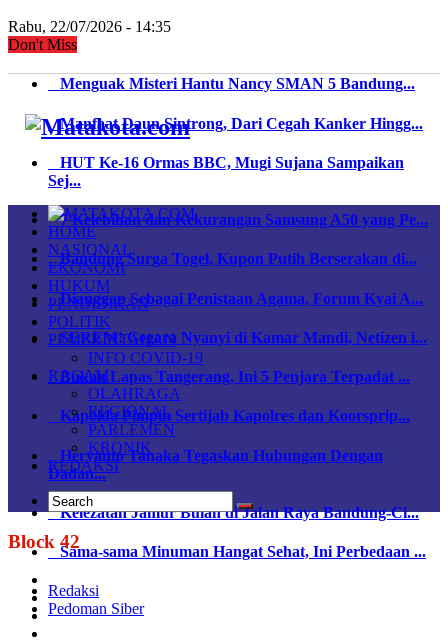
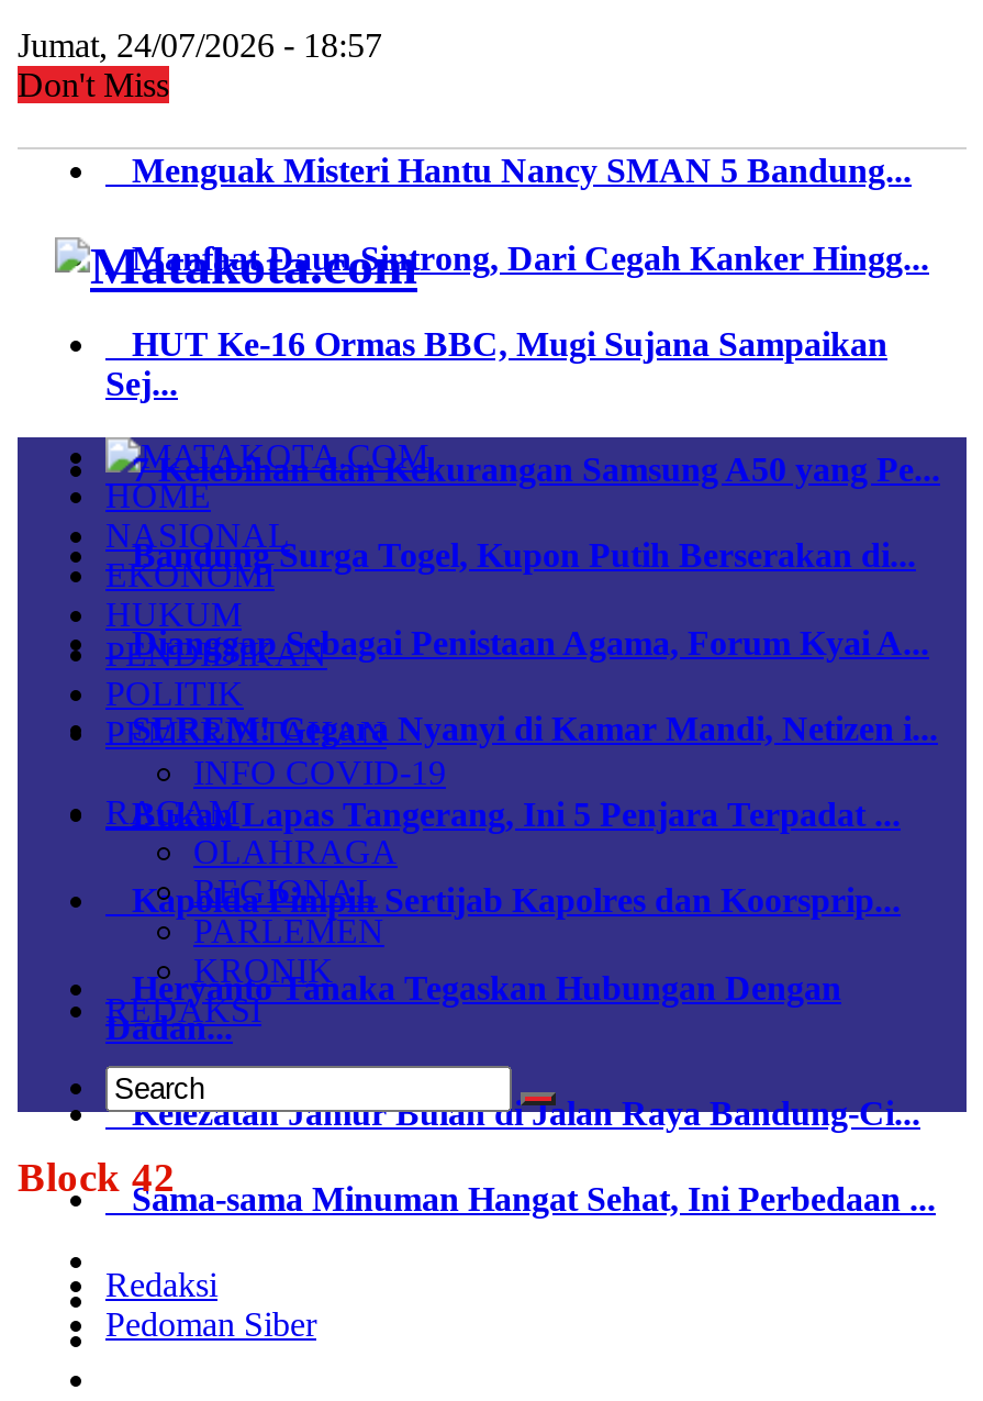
[8,18,171,35] Rabu, 22/07/2026 - 14:35 -> [18,26,382,64] Jumat, 24/07/2026 - 18:57

